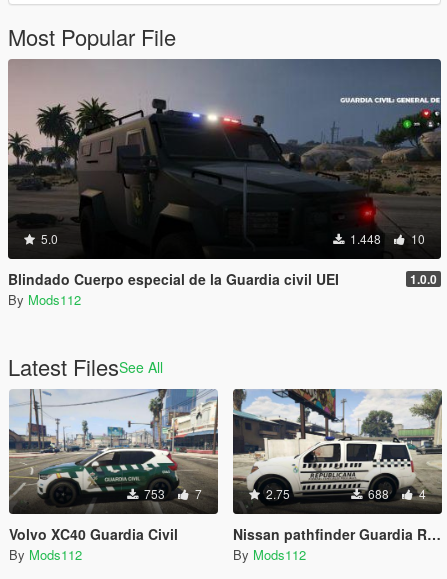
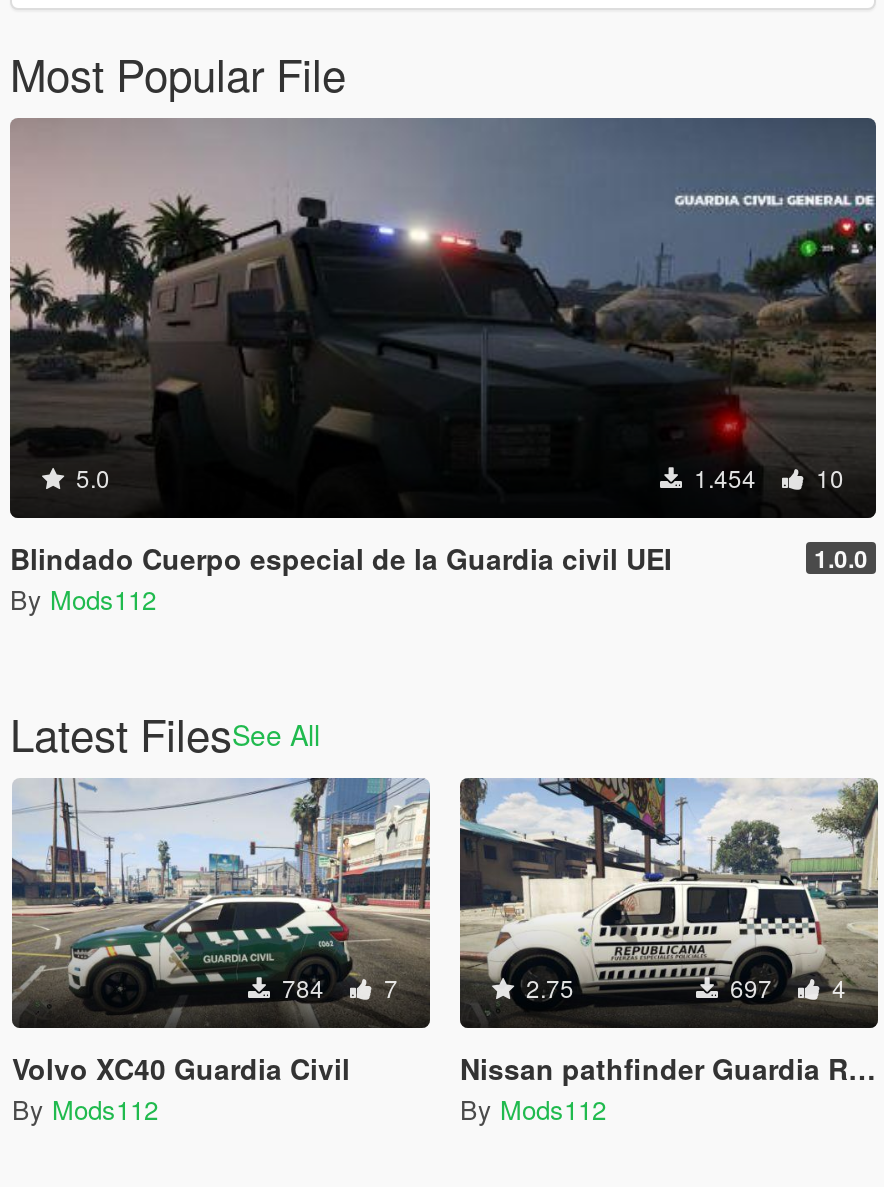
[347,230,425,247] 1.448 10 -> [688,460,844,494] 1.454 10
[141,485,202,502] 753 7 -> [276,970,398,1004] 784 7
[365,485,426,502] 688 4 -> [724,970,846,1004] 697 4

